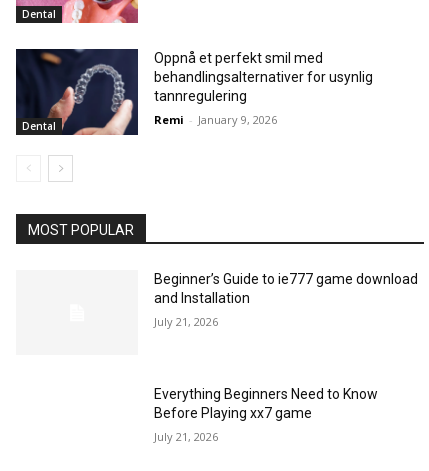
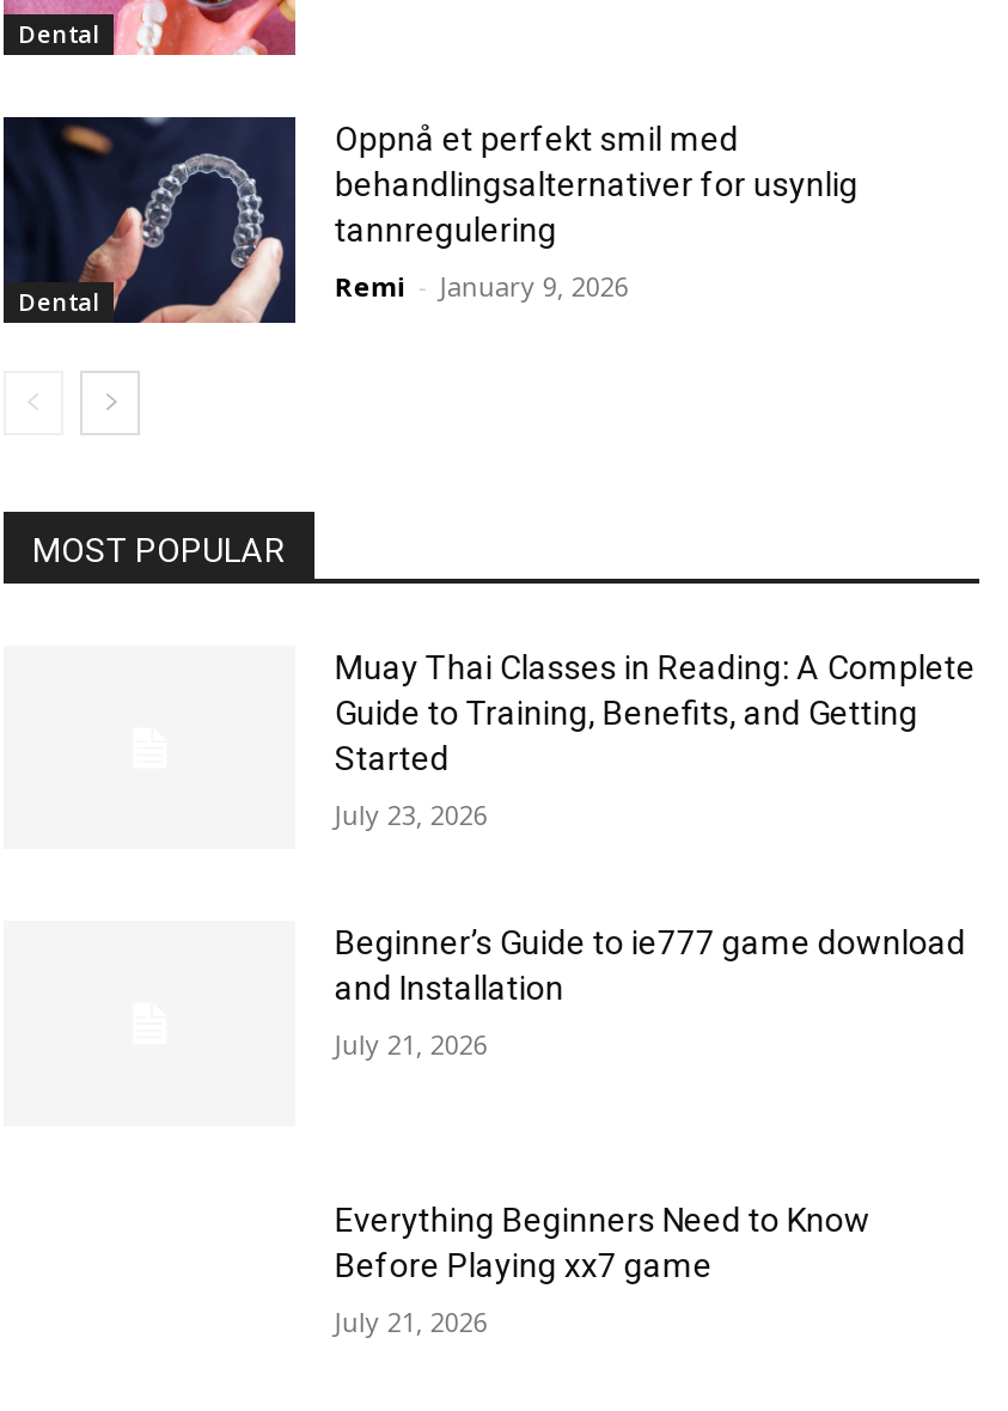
none -> [335,647,975,832] Muay Thai Classes in Reading: A Complete | Guide to Training, Benefits, and Getting | Started | July 23, 2026

